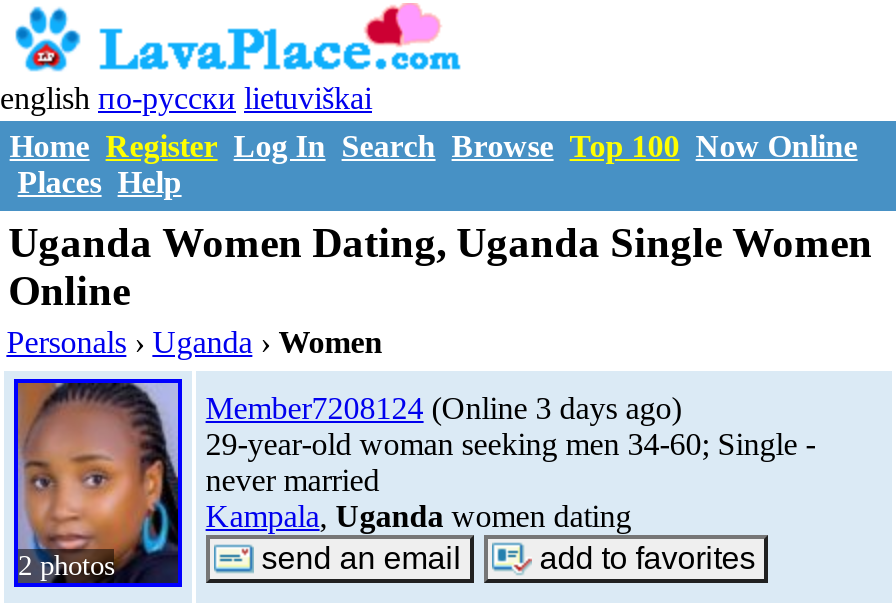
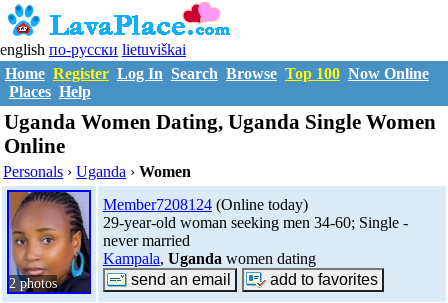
[206,390,682,424] Member7208124 (Online 3 days ago) -> [103,196,308,213] Member7208124 (Online today)

